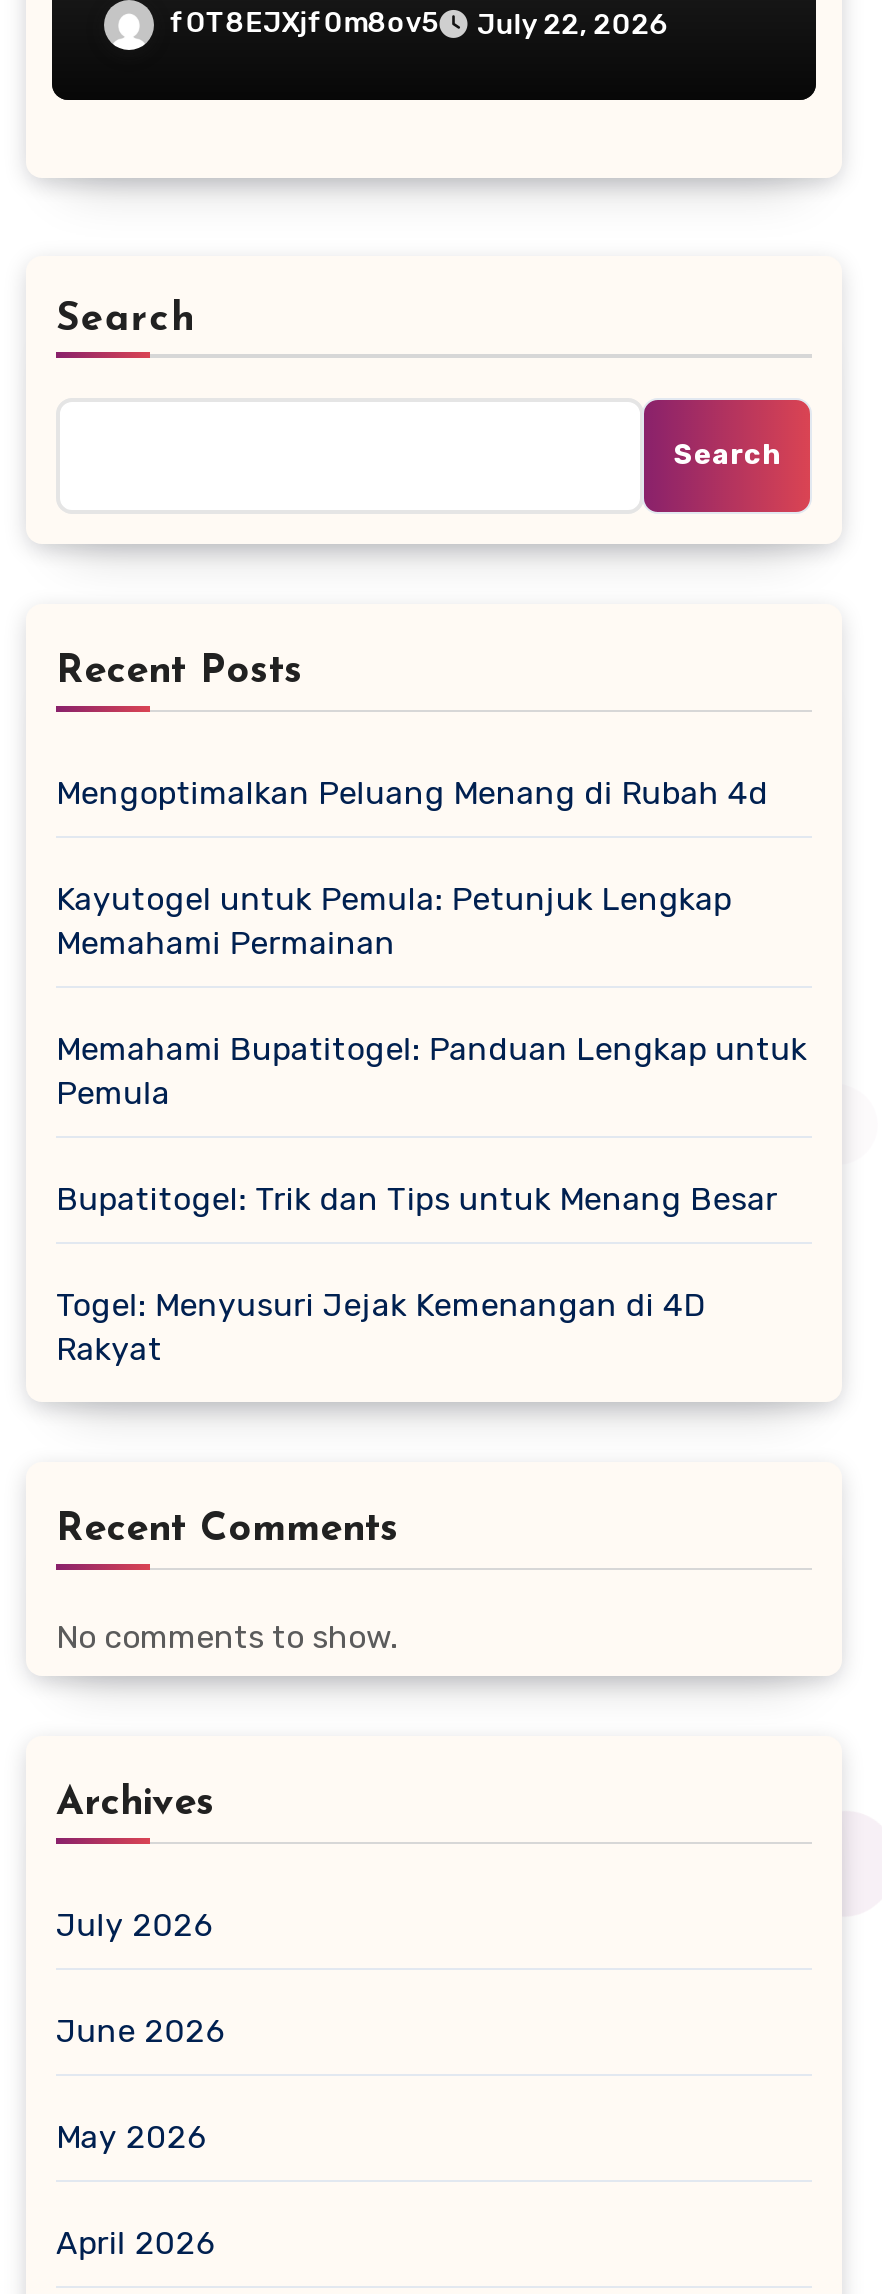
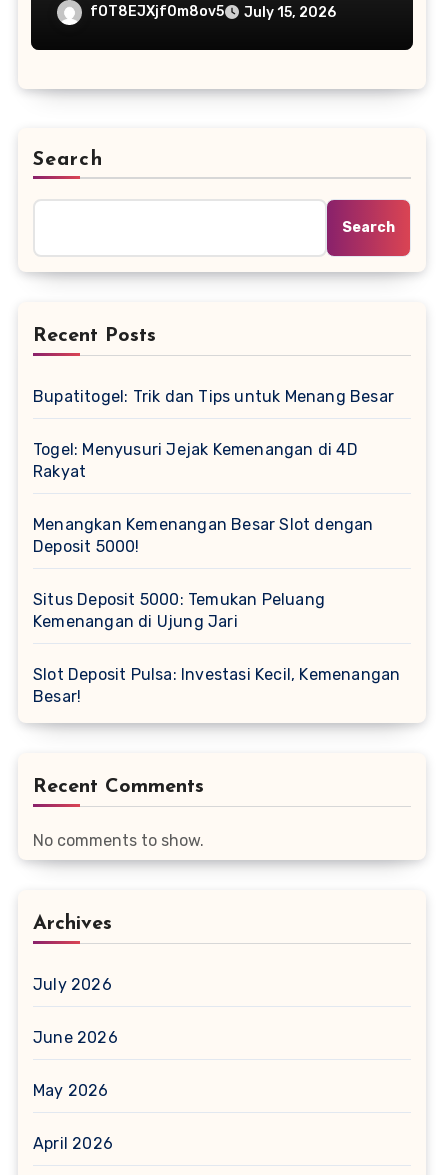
[170,7,668,43] fOT8EJXjf0m8ov5 July 22, 2026 -> [90,3,336,21] fOT8EJXjf0m8ov5 July 15, 2026
[56,774,807,1112] Mengoptimalkan Peluang Menang di Rubah 4d | Kayutogel untuk Pemula: Petunjuk Lengkap | Memahami Permainan | Memahami Bupatitogel: Panduan Lengkap untuk | Pemula -> none
moved [56,1180,778,1368] -> [33,387,394,481]: Bupatitogel: Trik dan Tips untuk Menang Besar | Togel: Menyusuri Jejak Kemenangan di 4D | Rakyat
none -> [33,515,400,706] Menangkan Kemenangan Besar Slot dengan | Deposit 5000! | Situs Deposit 5000: Temukan Peluang | Kemenangan di Ujung Jari | Slot Deposit Pulsa: Investasi Kecil, Kemenangan | Besar!

